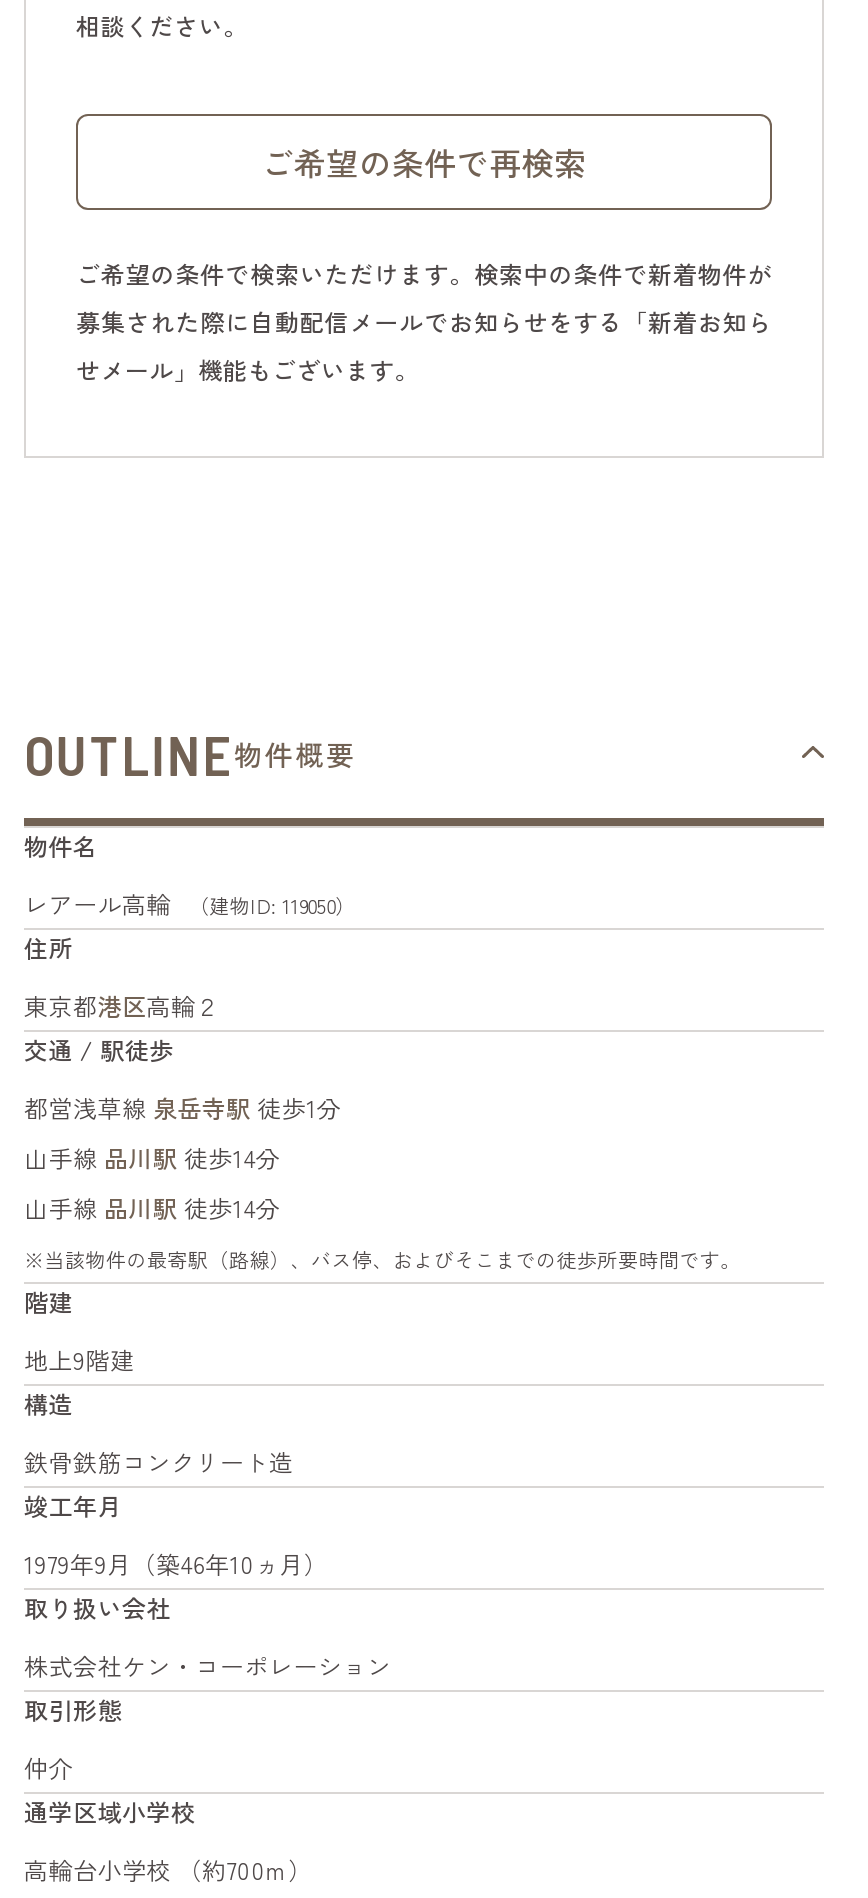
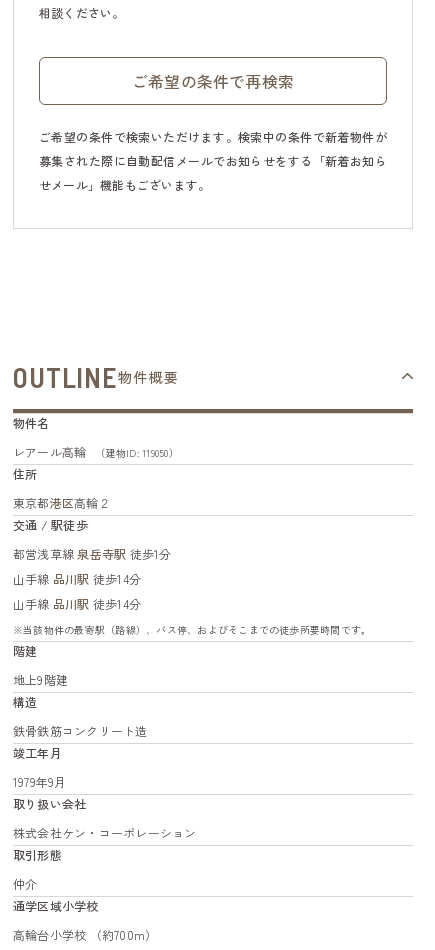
[24,1546,328,1580] 1979年9月（築46年10ヵ月） -> [13,773,67,790] 1979年9月

